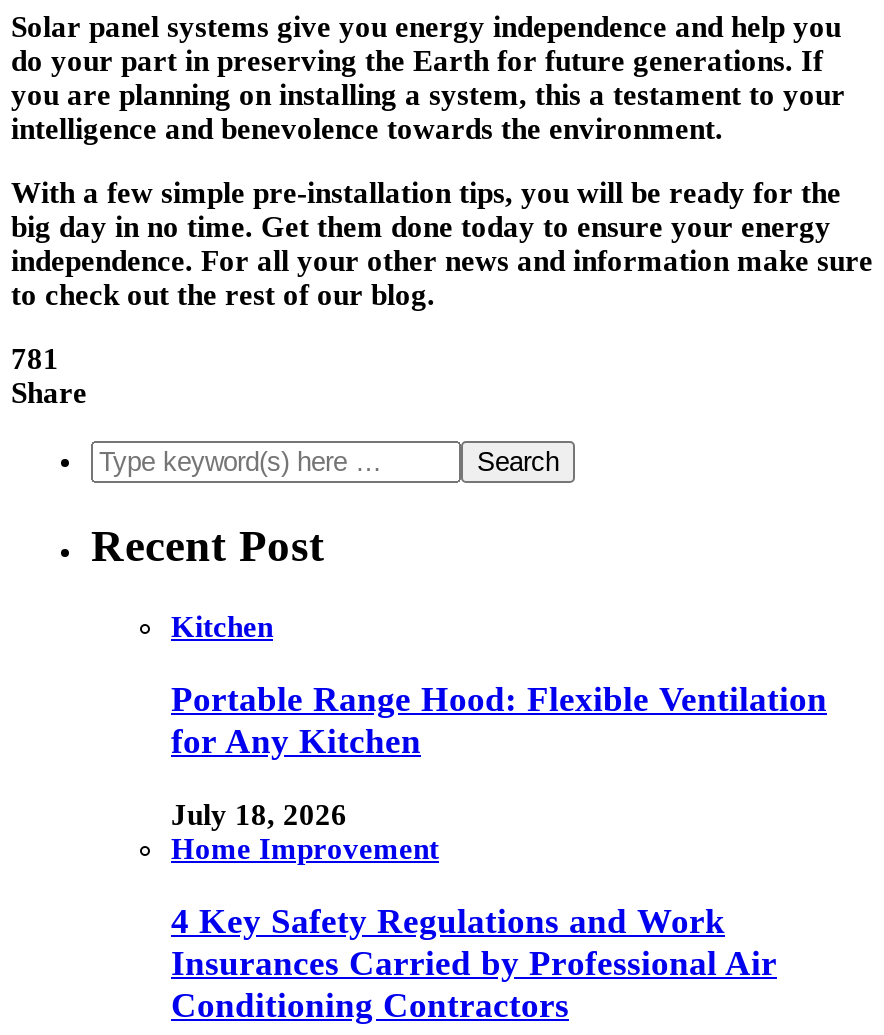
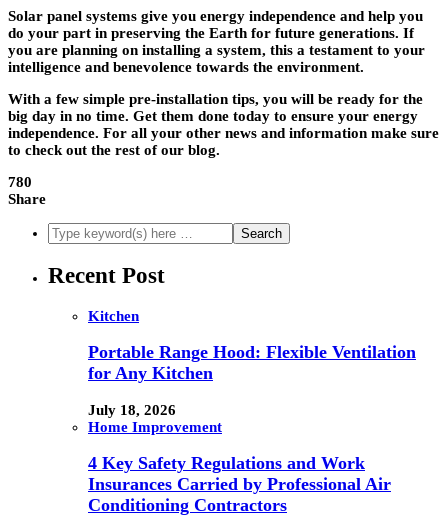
[11,343,59,375] 781 -> [8,174,32,190] 780

